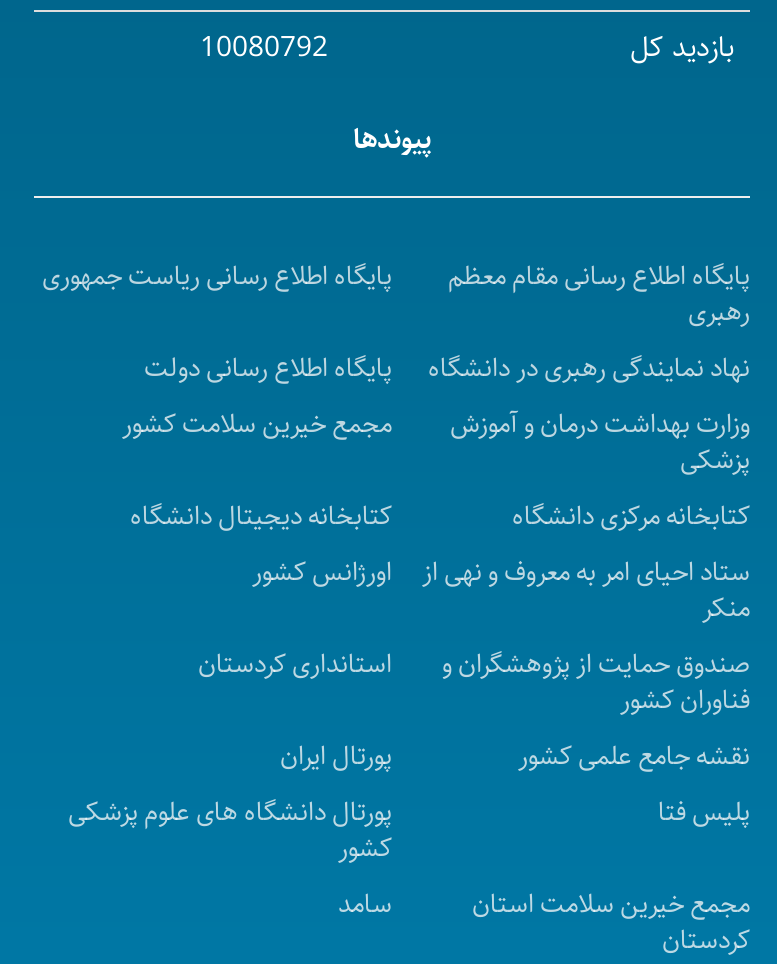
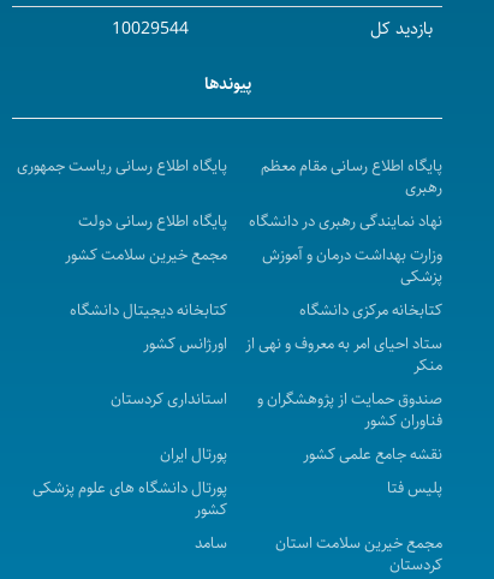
[200,26,328,70] 10080792 -> [112,16,189,42] 10029544

